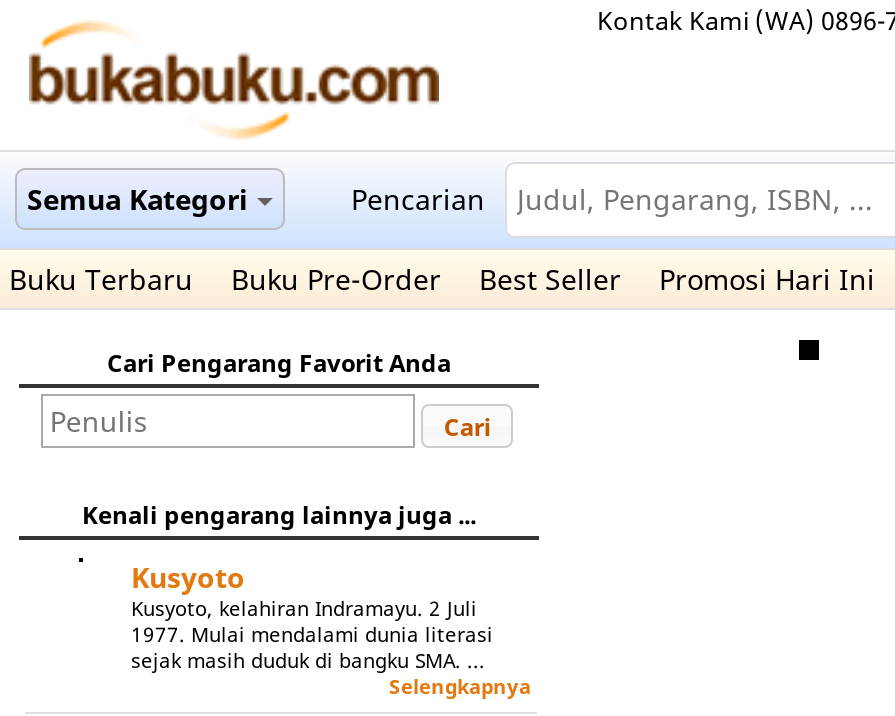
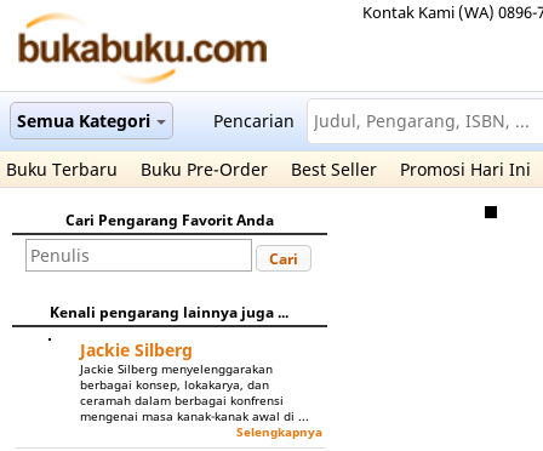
[131,558,493,674] Kusyoto | Kusyoto, kelahiran Indramayu. 2 Juli | 1977. Mulai mendalami dunia literasi | sejak masih duduk di bangku SMA. ... -> [80,338,309,424] Jackie Silberg | Jackie Silberg menyelenggarakan | berbagai konsep, lokakarya, dan | ceramah dalam berbagai konfrensi | mengenai masa kanak-kanak awal di ...

